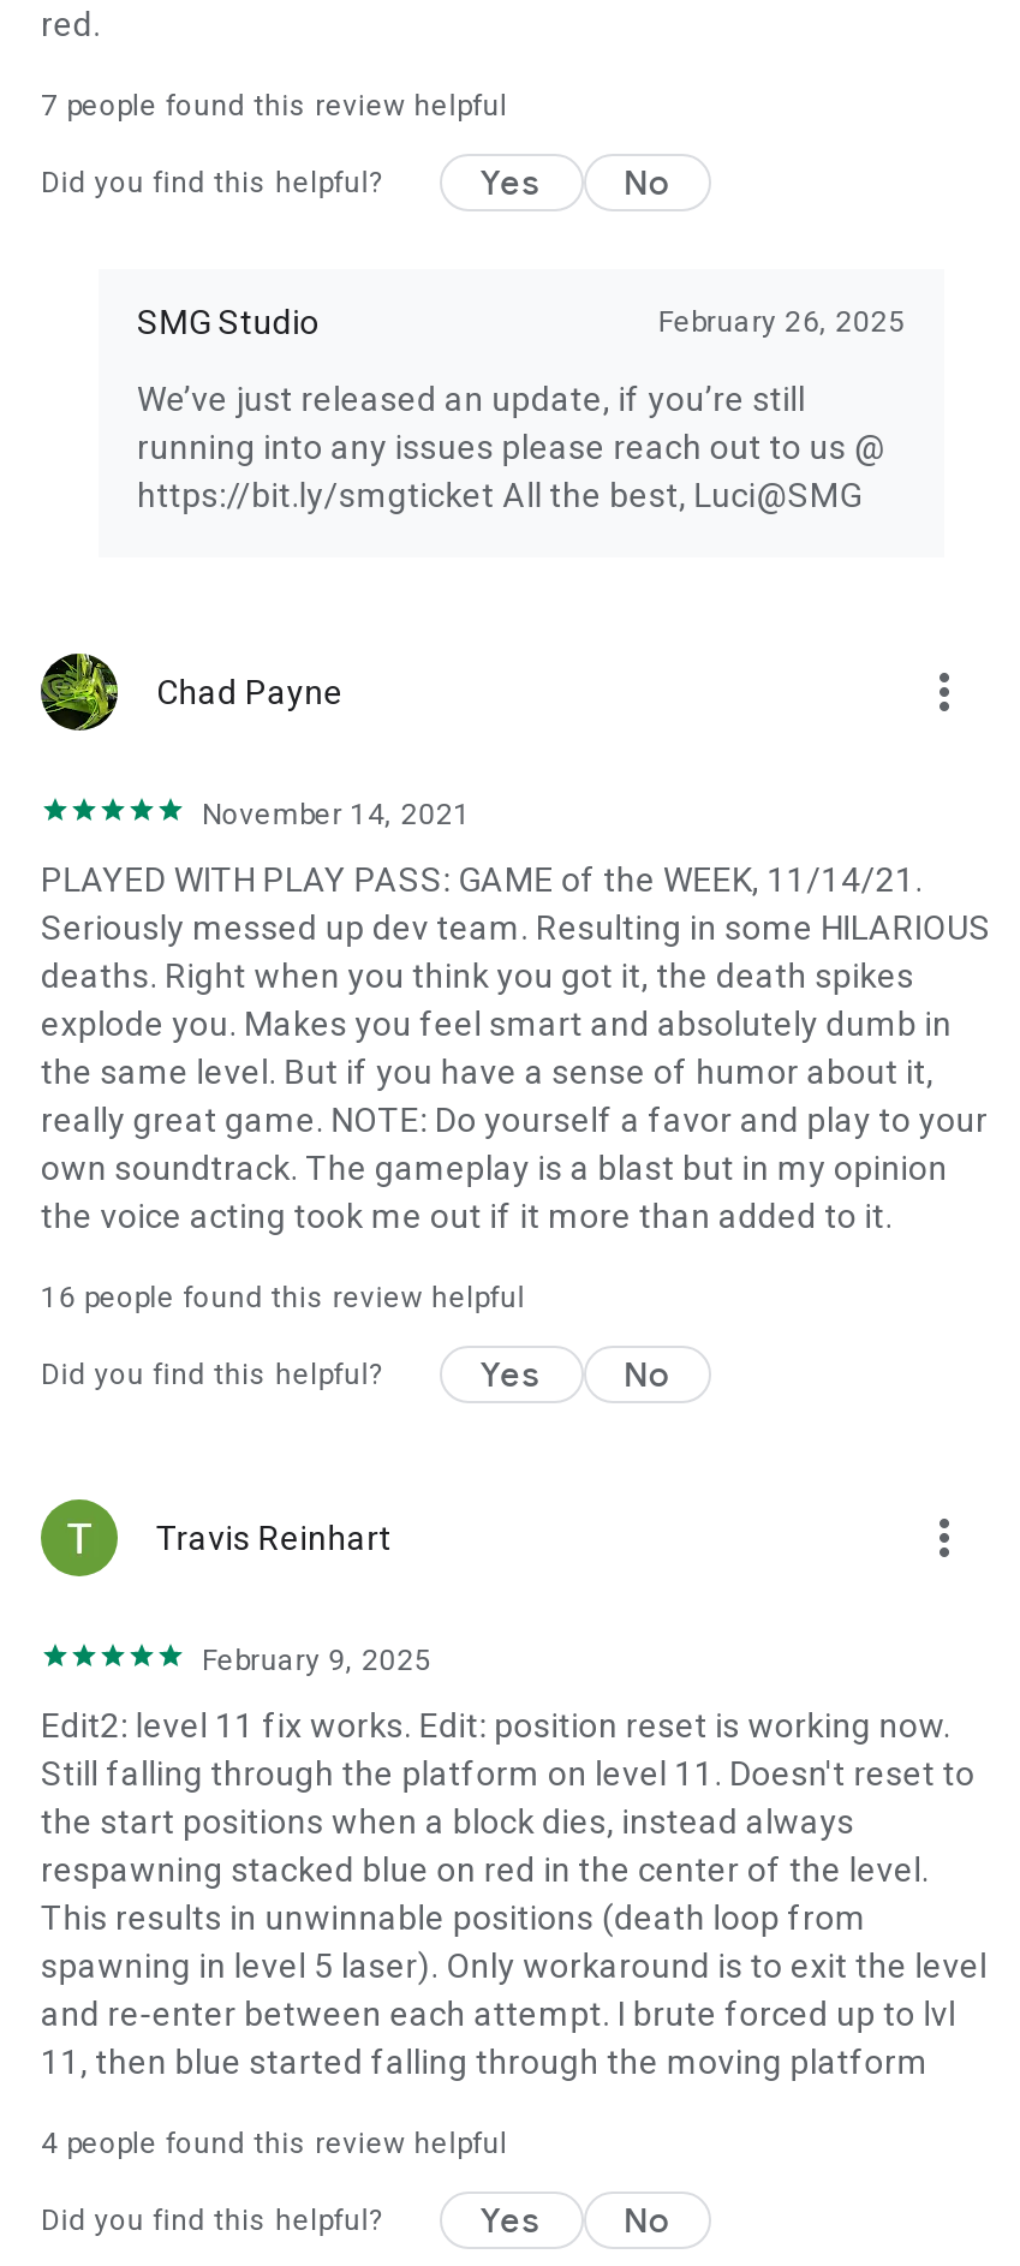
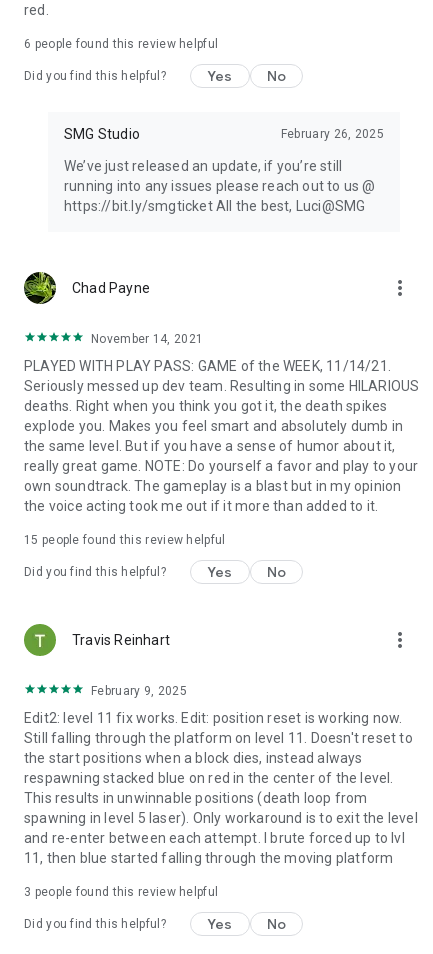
[41,89,507,123] 7 people found this review helpful -> [24,37,218,51] 6 people found this review helpful
[41,1281,525,1314] 16 people found this review helpful -> [24,533,225,547] 15 people found this review helpful
[41,2127,507,2160] 4 people found this review helpful -> [24,885,218,899] 3 people found this review helpful

